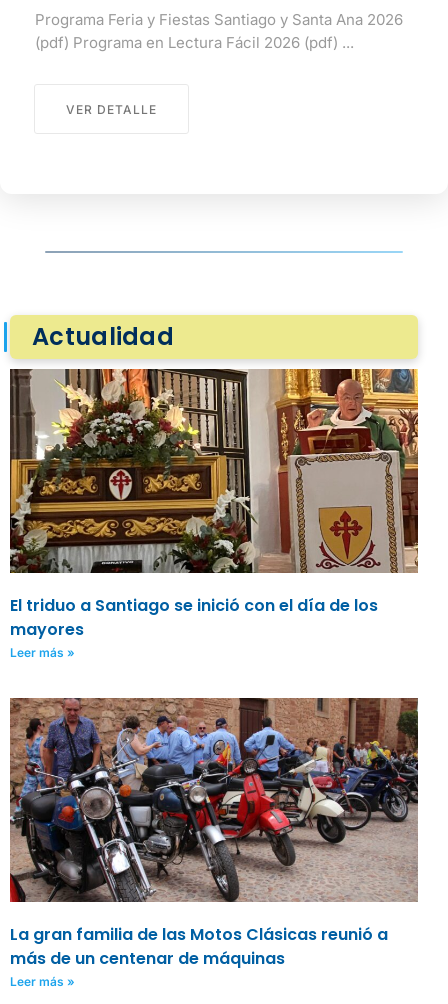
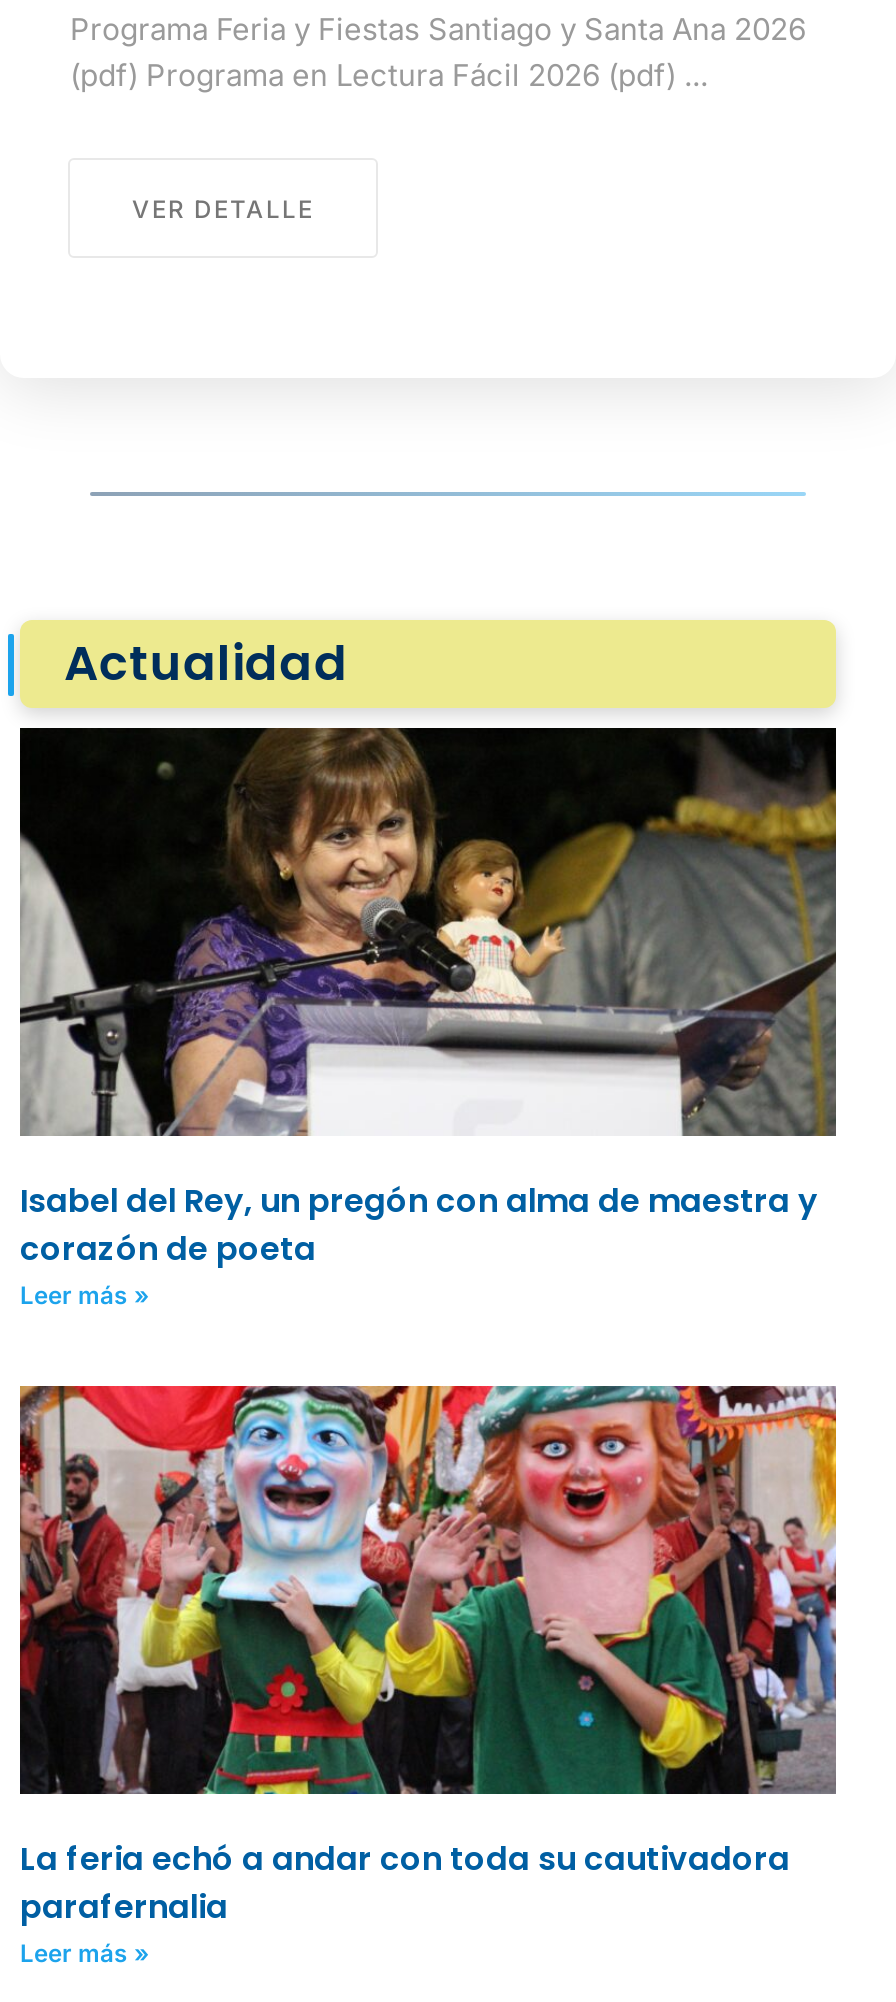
[10,368,419,641] [image] | El triduo a Santiago se inició con el día de los | mayores -> [20,725,838,1273] [image] | Isabel del Rey, un pregón con alma de maestra y | corazón de poeta
[9,697,419,970] [image] | La gran familia de las Motos Clásicas reunió a | más de un centenar de máquinas -> [18,1385,838,1931] [image] | La feria echó a andar con toda su cautivadora | parafernalia

